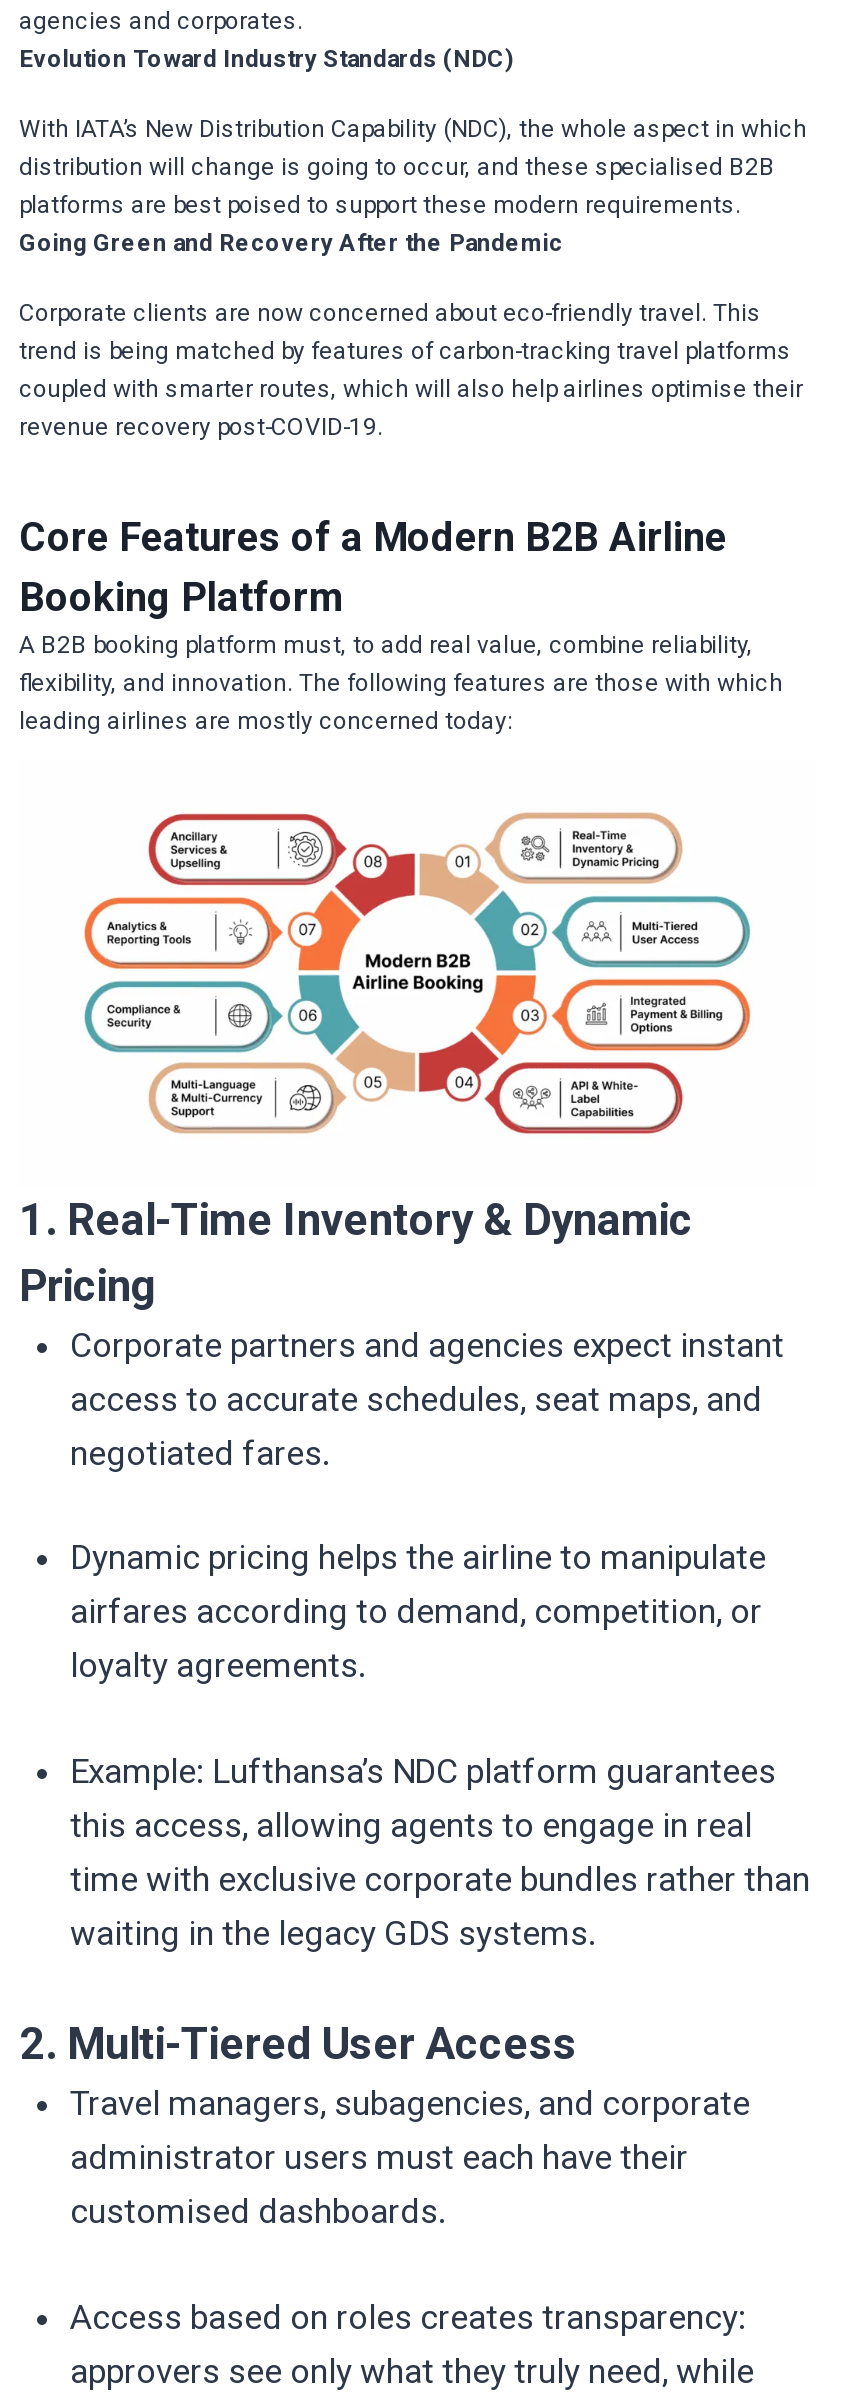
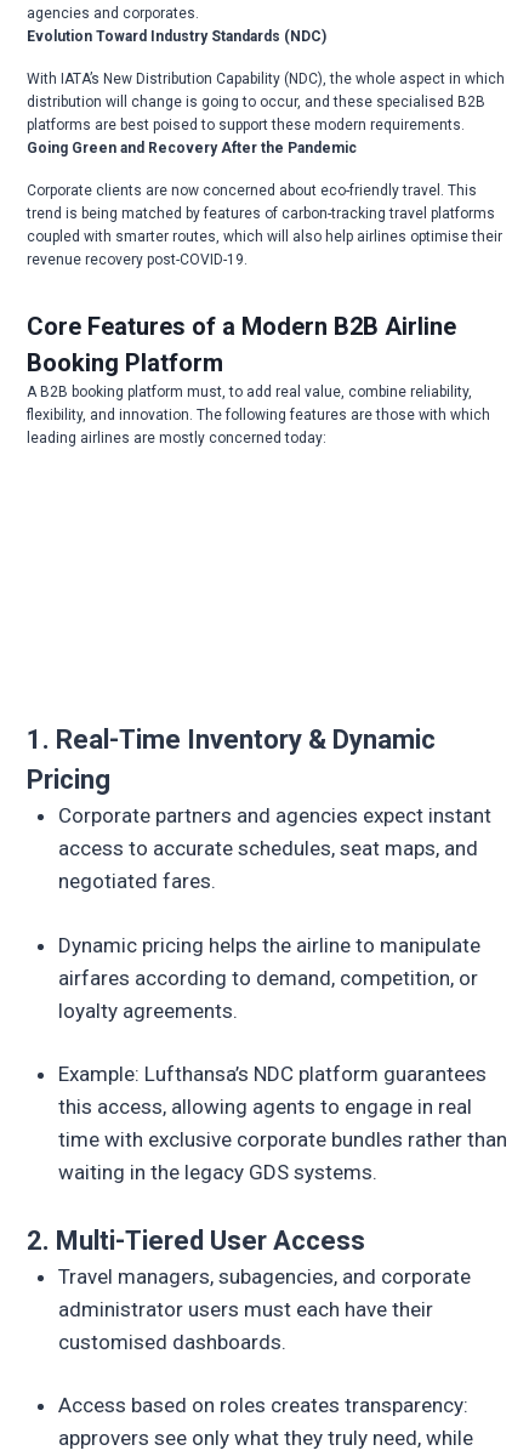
[81,810,753,1136] [image] -> none

